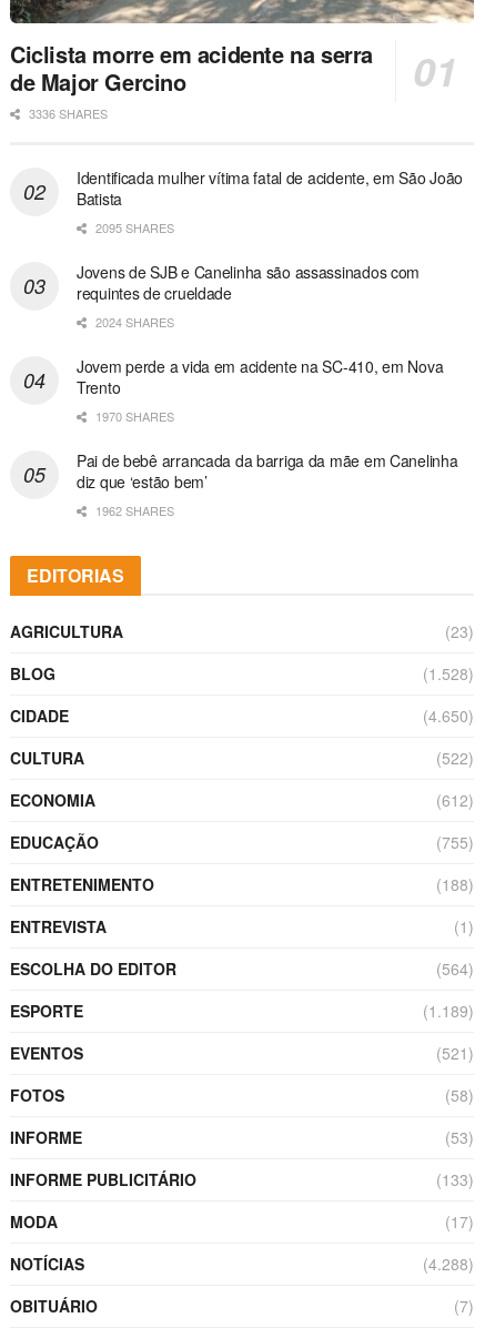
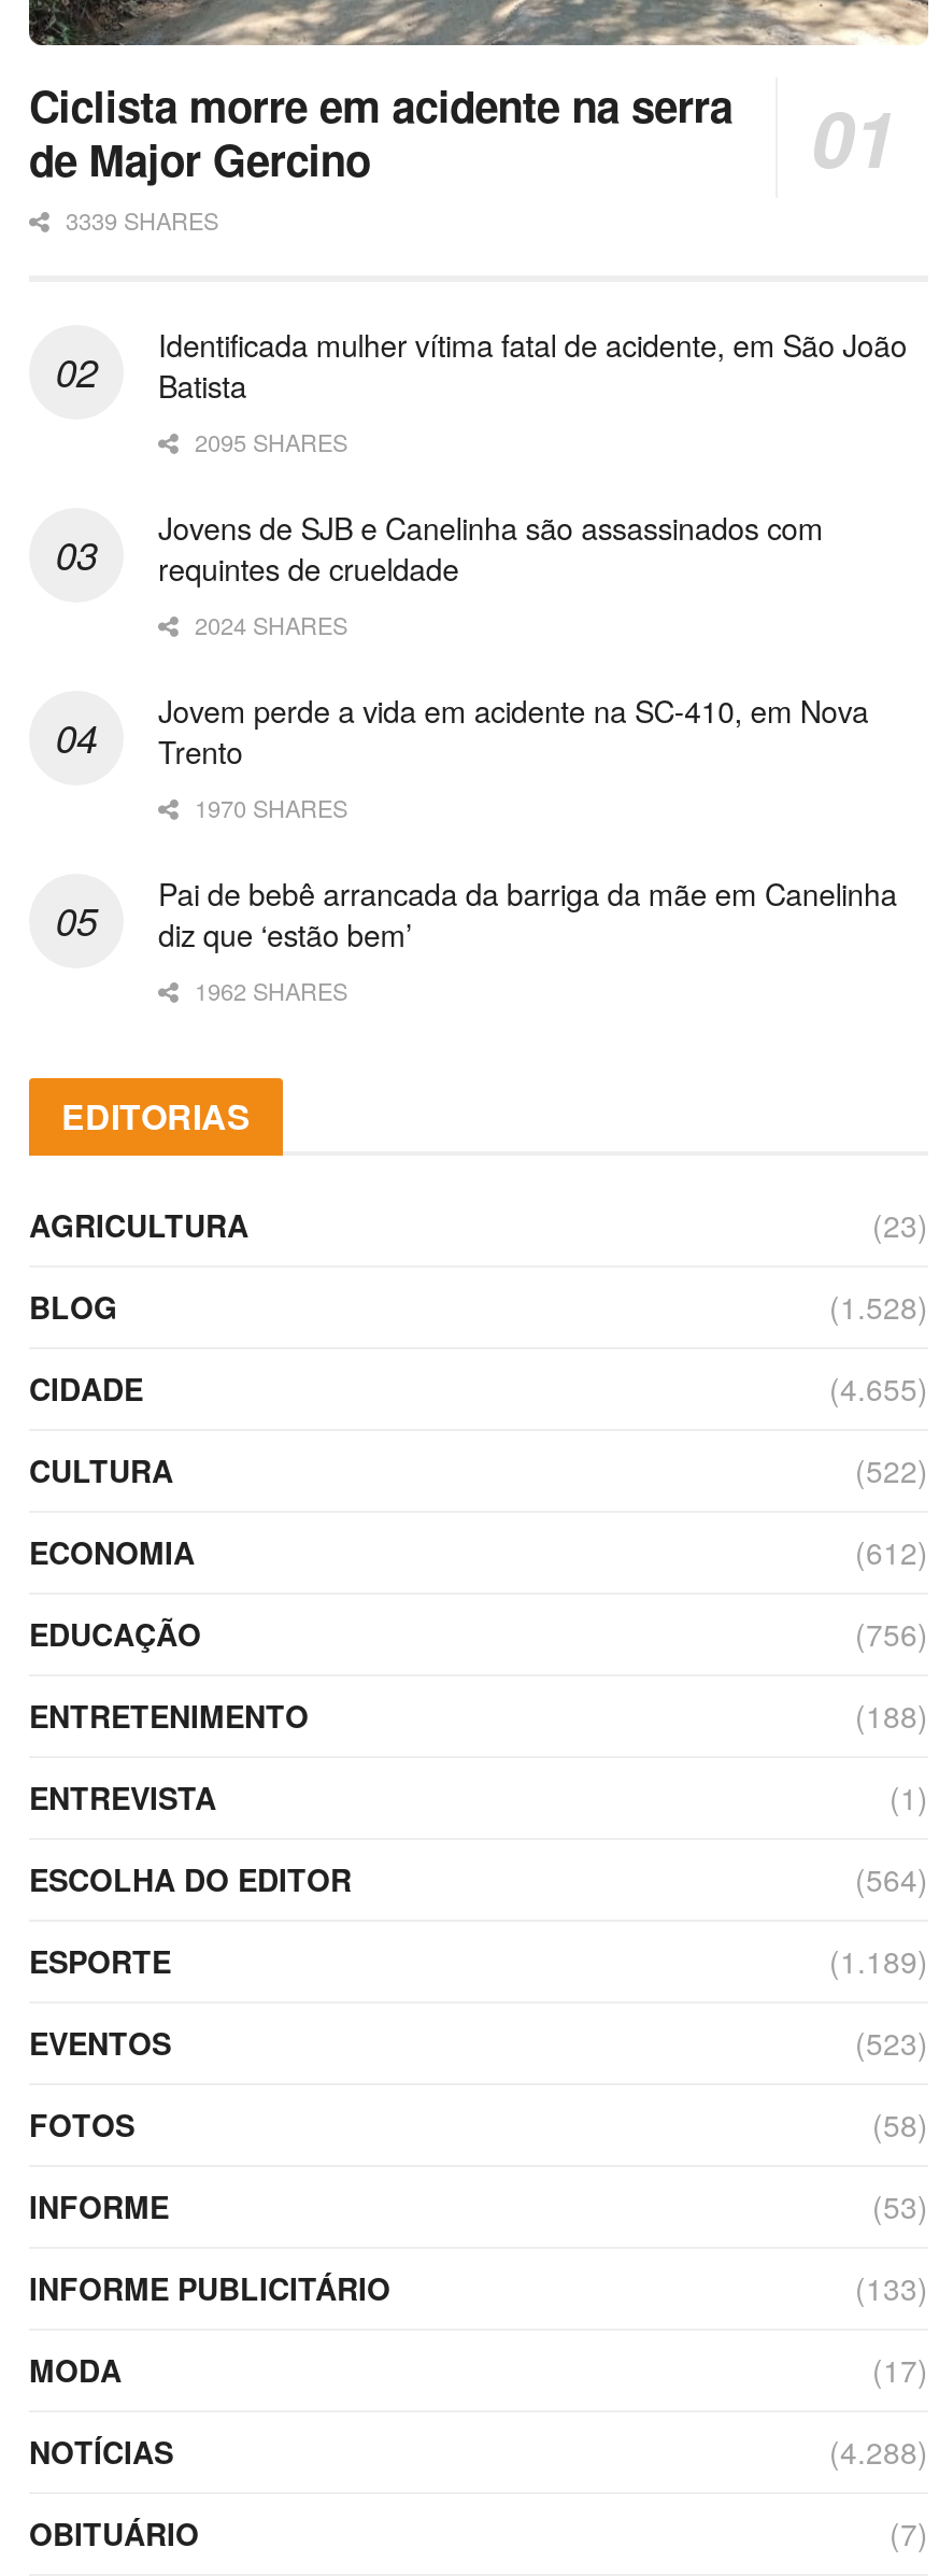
[26,104,108,122] 3336 SHARES -> [59,202,218,237] 3339 SHARES
[423,704,474,727] (4.650) -> [829,1367,928,1410] (4.655)
[436,831,474,853] (755) -> [855,1612,928,1655] (756)
[436,1042,474,1064] (521) -> [855,2021,928,2064] (523)

